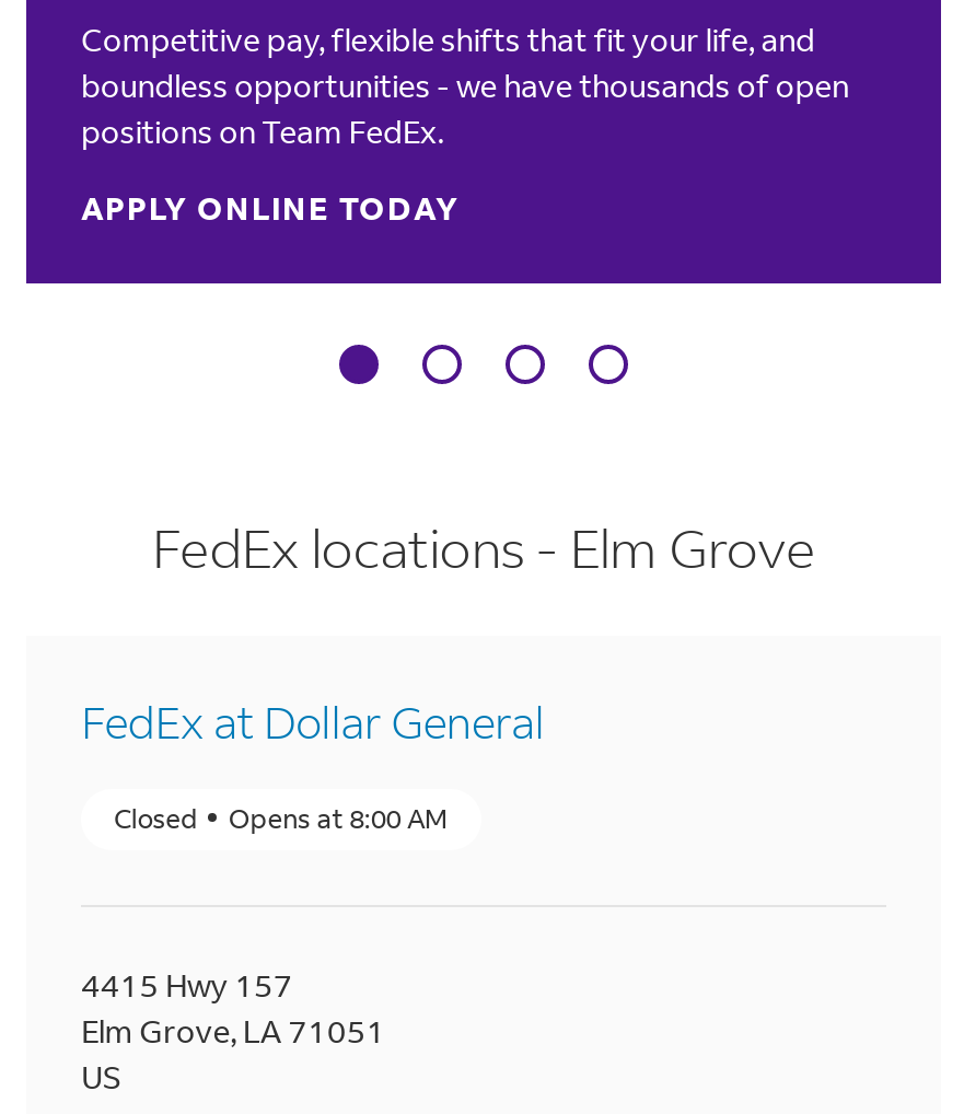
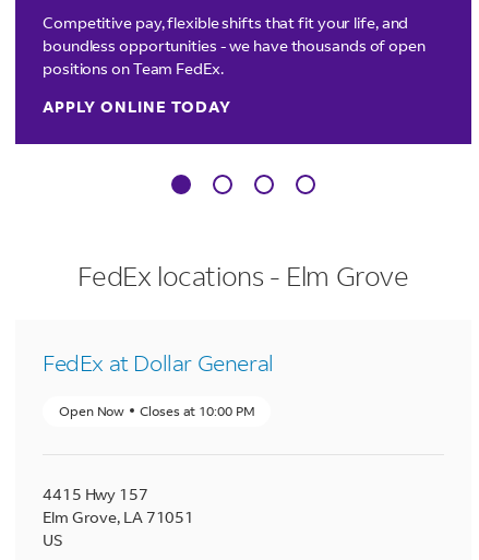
[114,801,448,834] Closed | Opens at 8:00 AM -> [59,402,255,419] Open Now | Closes at 10:00 PM

